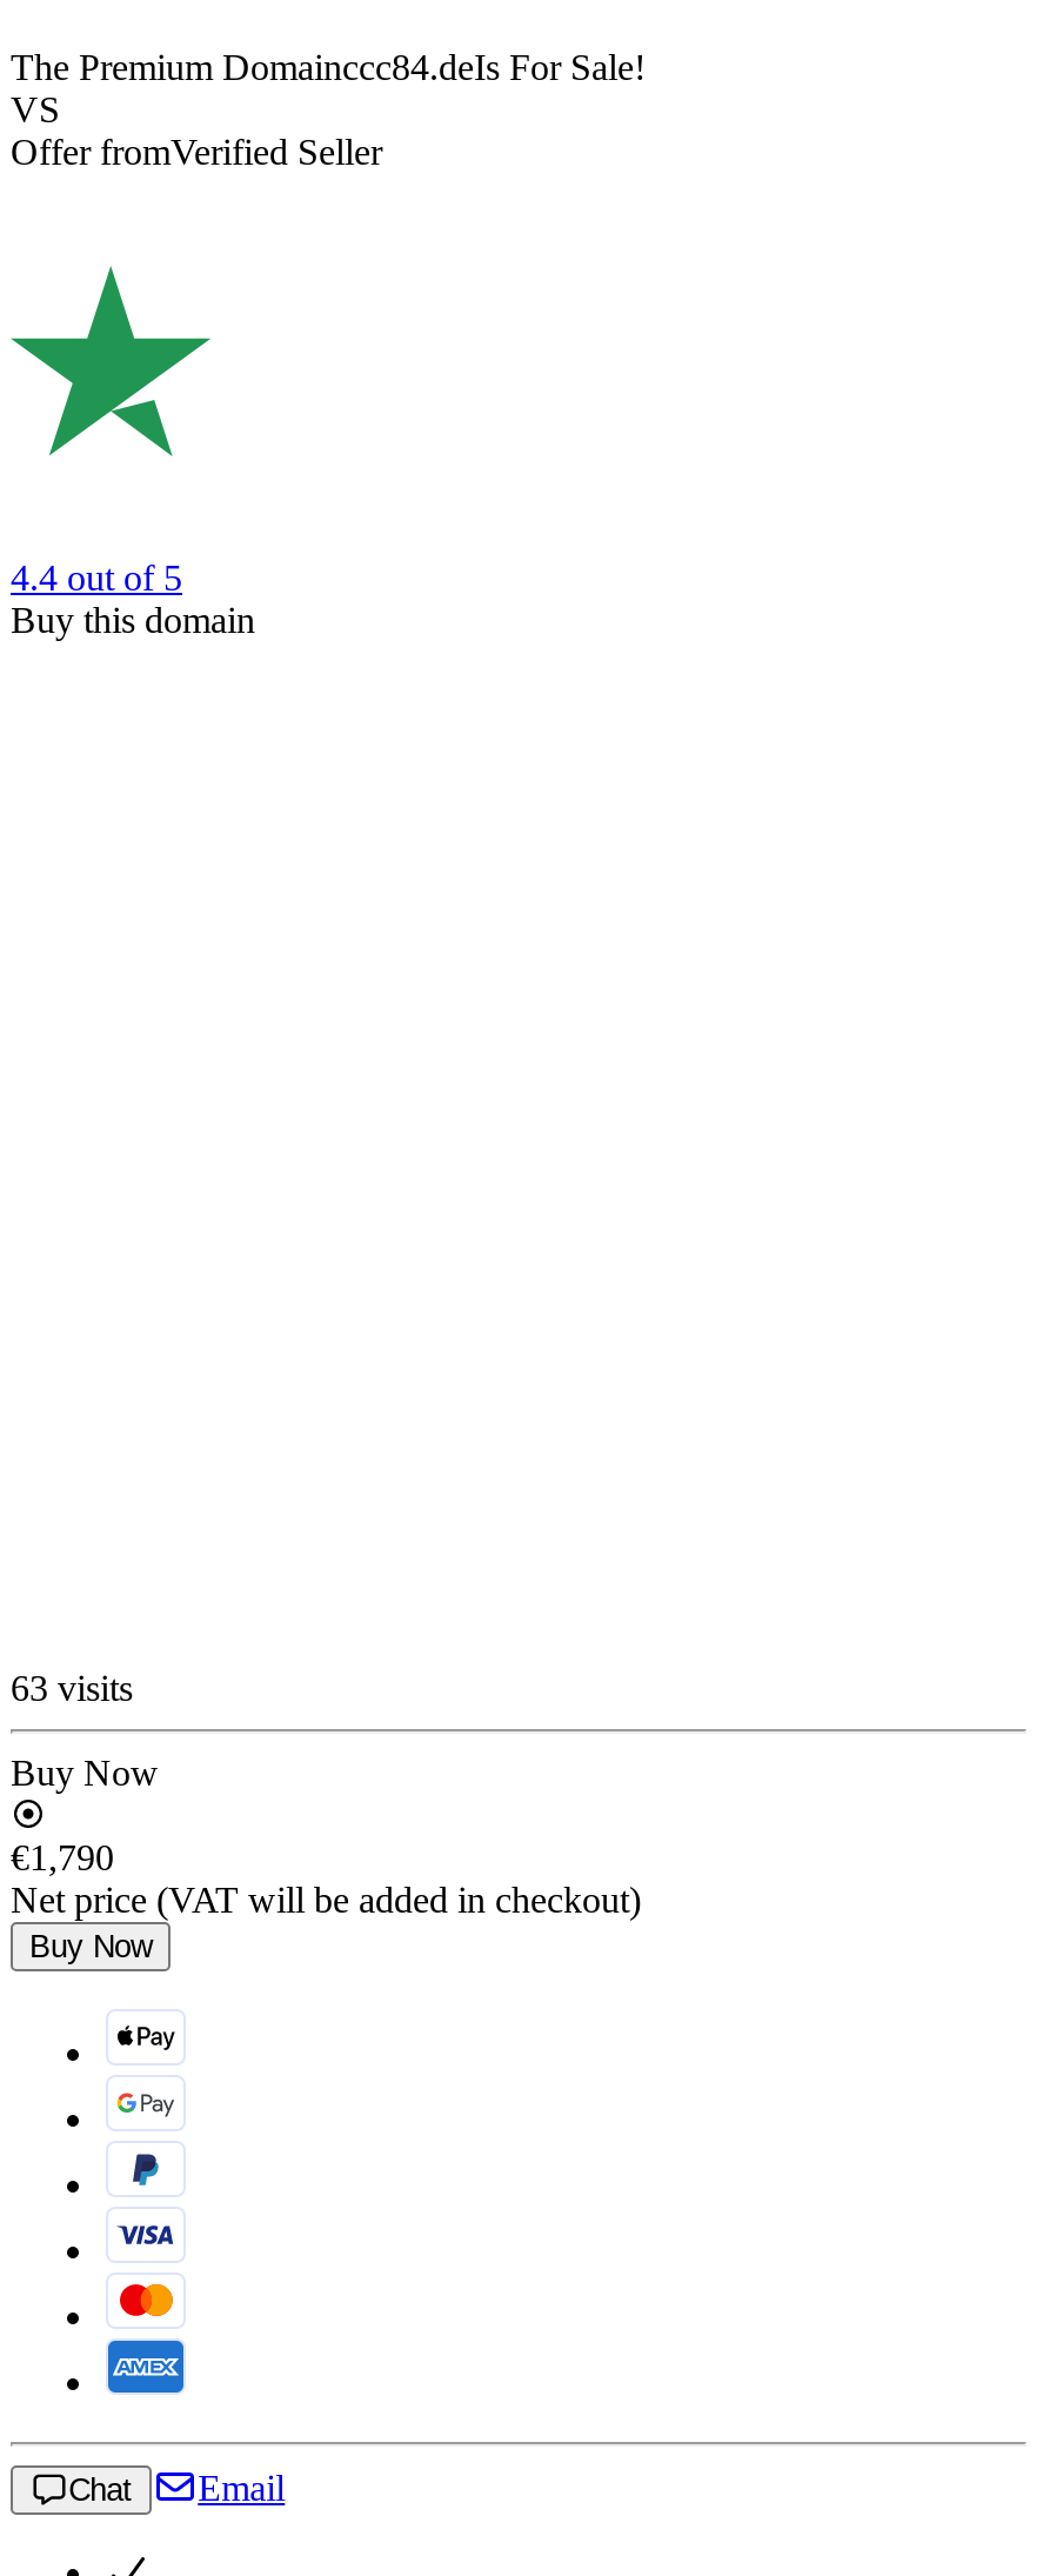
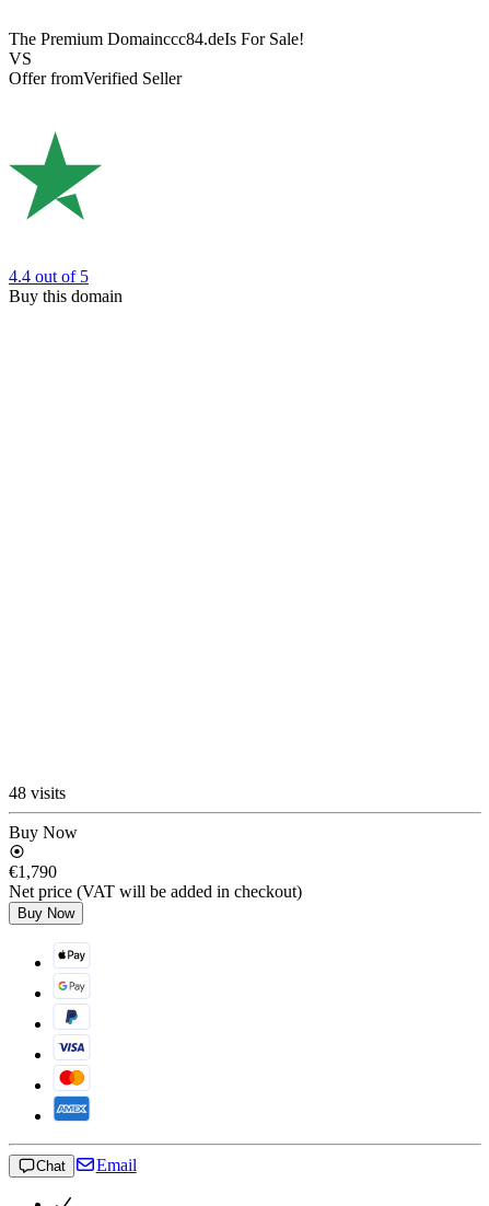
[11,1667,133,1707] 63 visits -> [9,783,66,802] 48 visits

